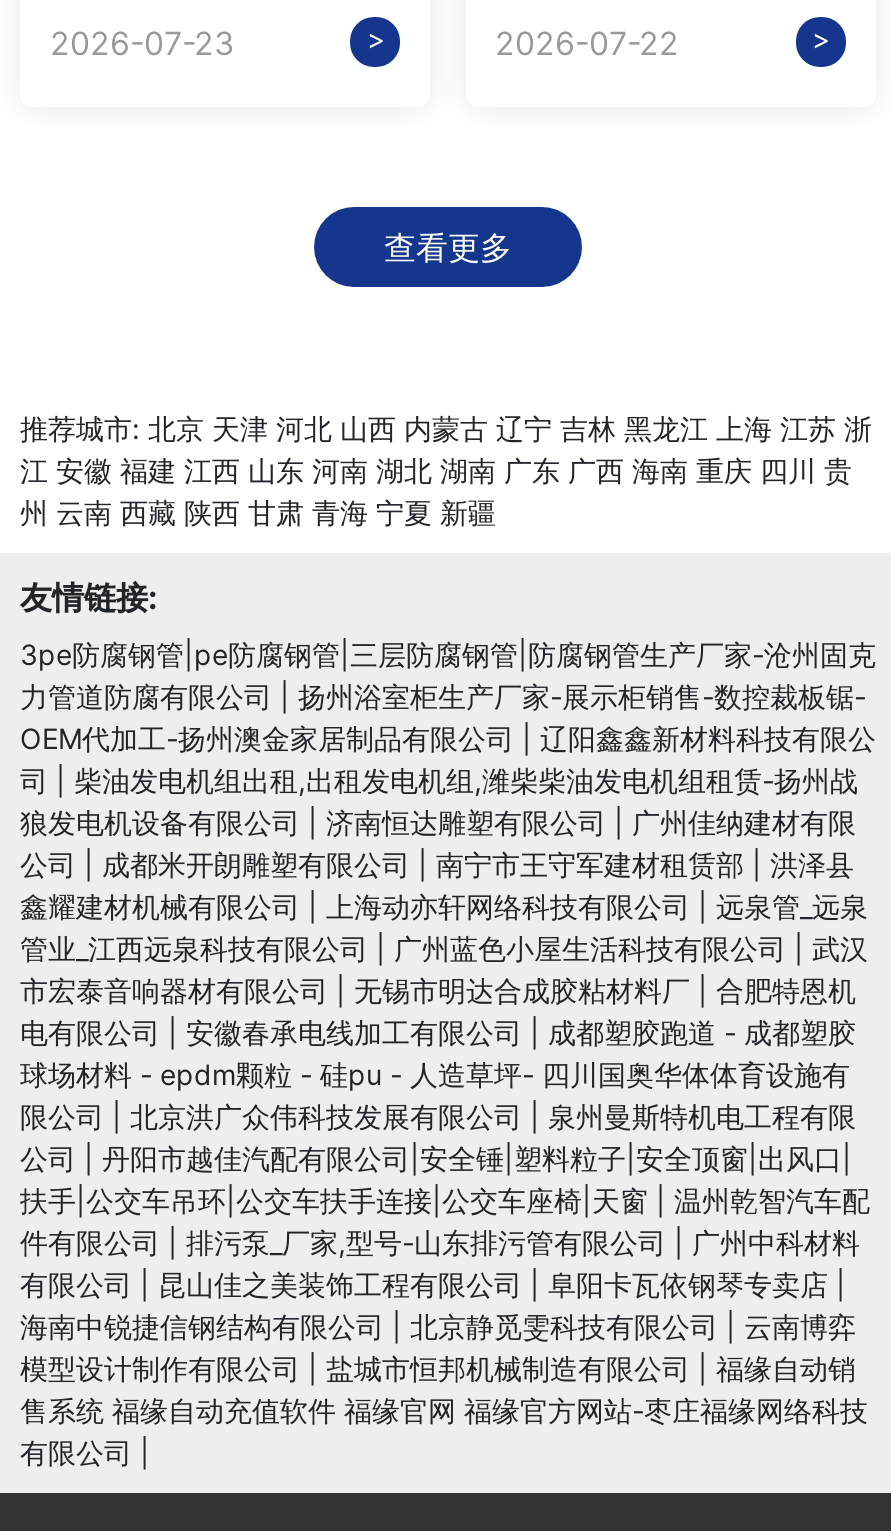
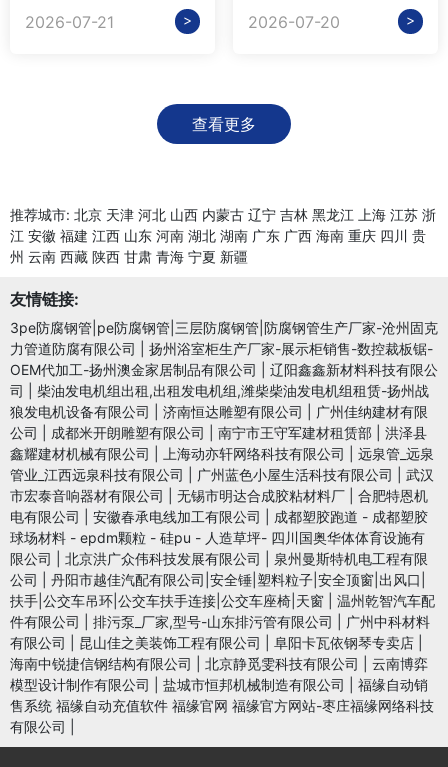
[50,22,234,62] 2026-07-23 -> [25,12,114,32] 2026-07-21
[495,22,679,62] 2026-07-22 -> [247,12,339,32] 2026-07-20

